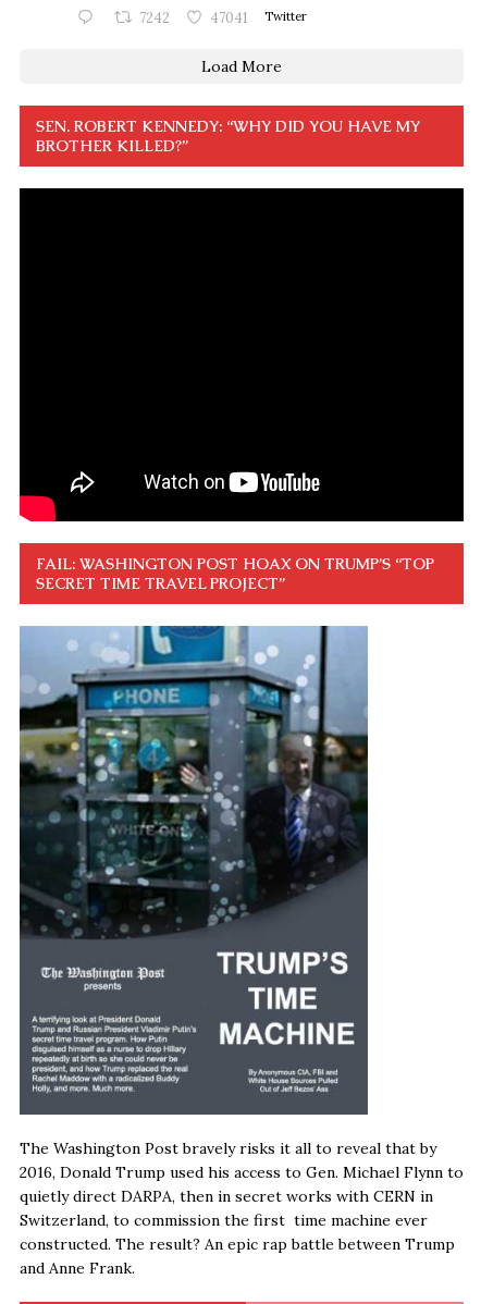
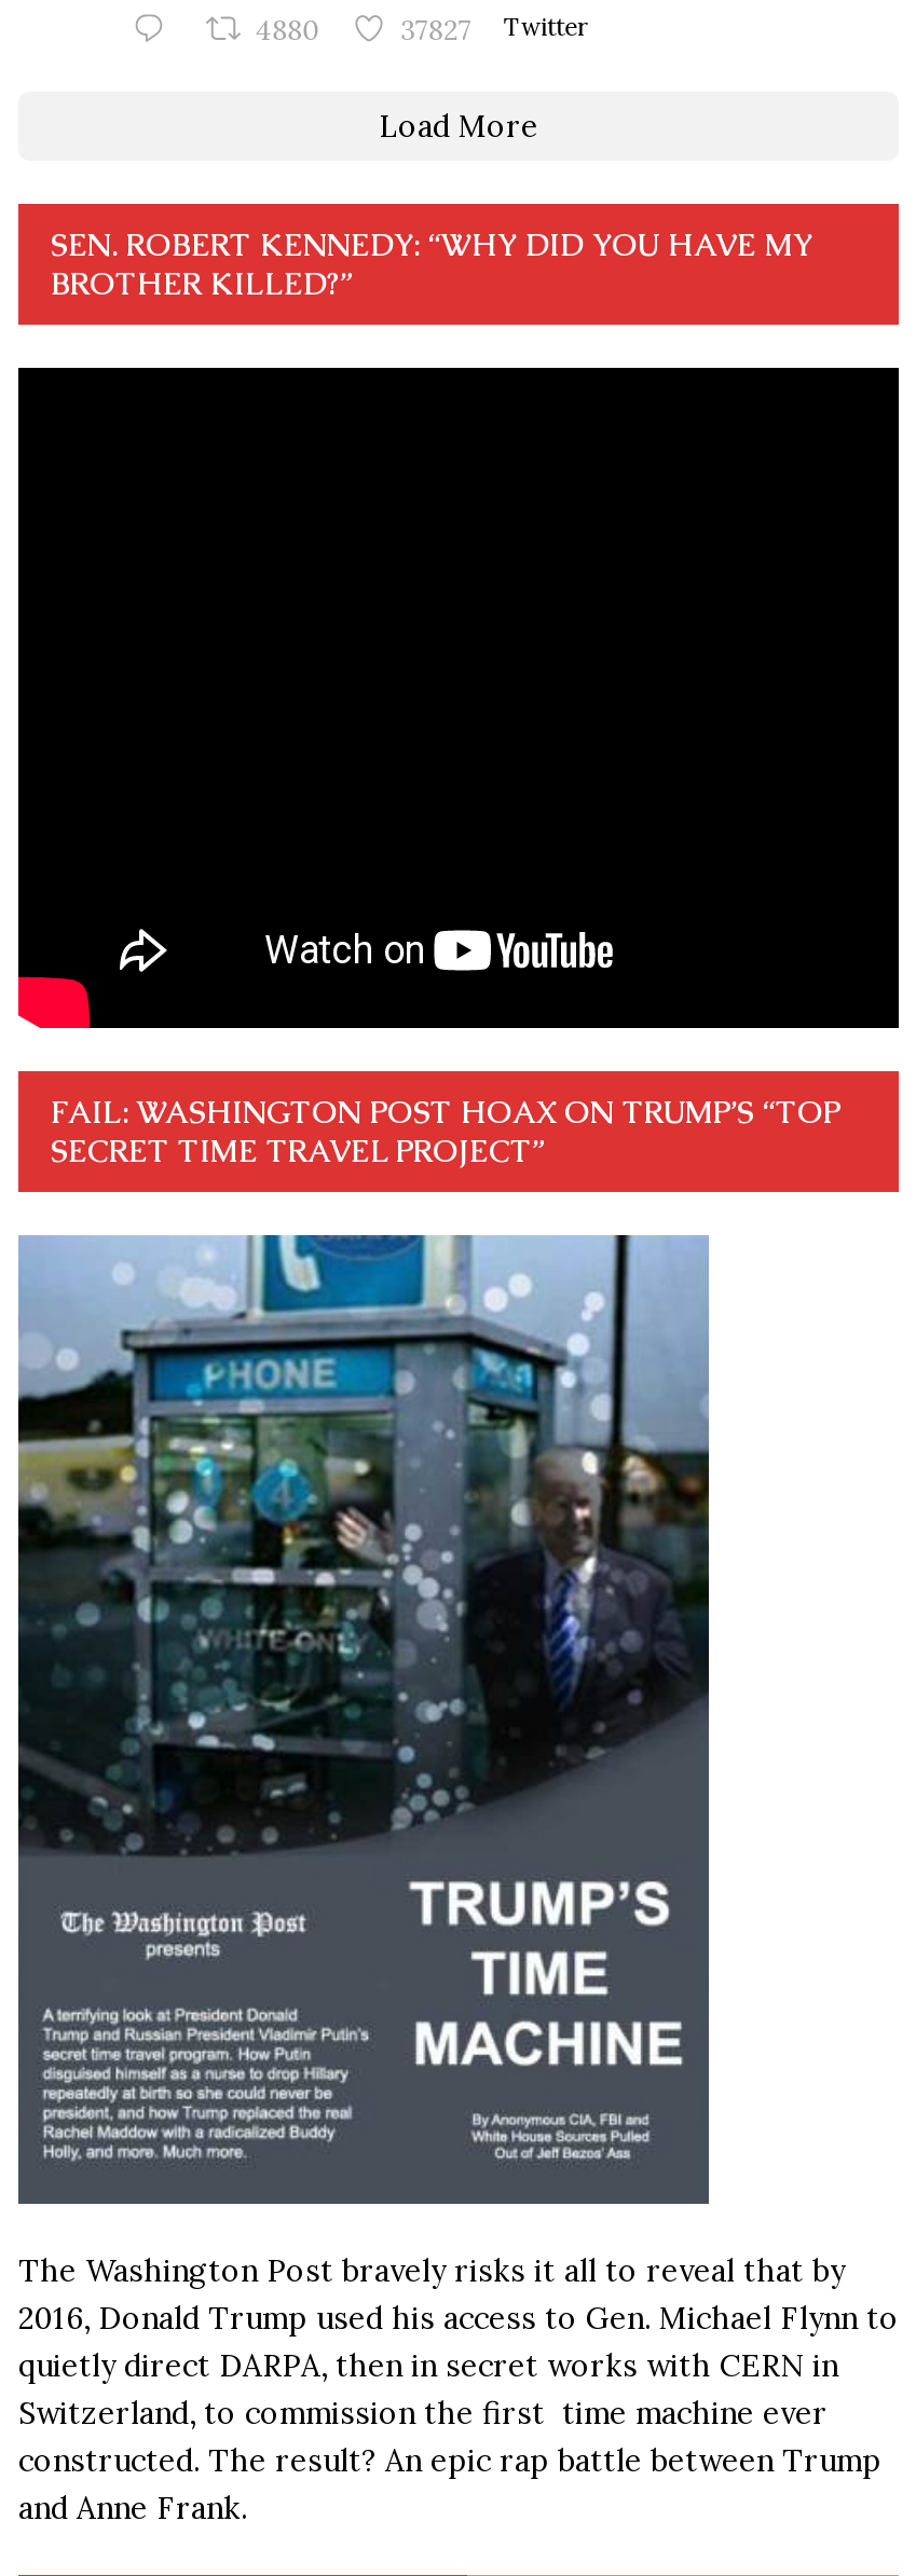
[139,9,248,26] 7242 | 47041 -> [255,12,472,46] 4880 | 37827

